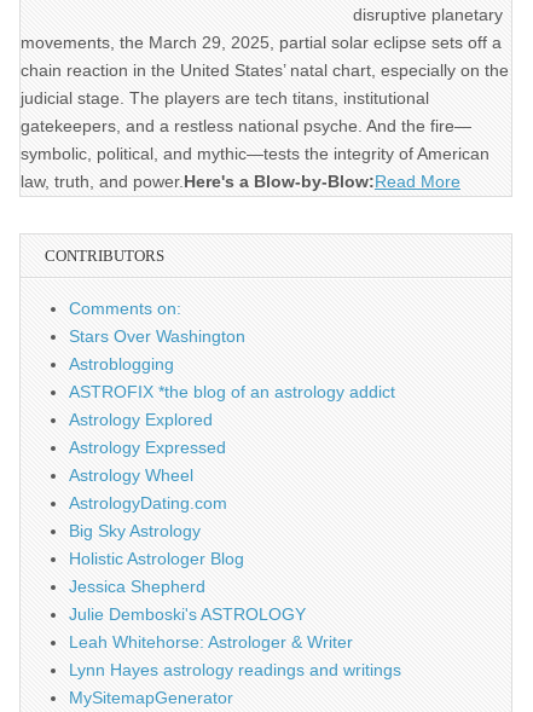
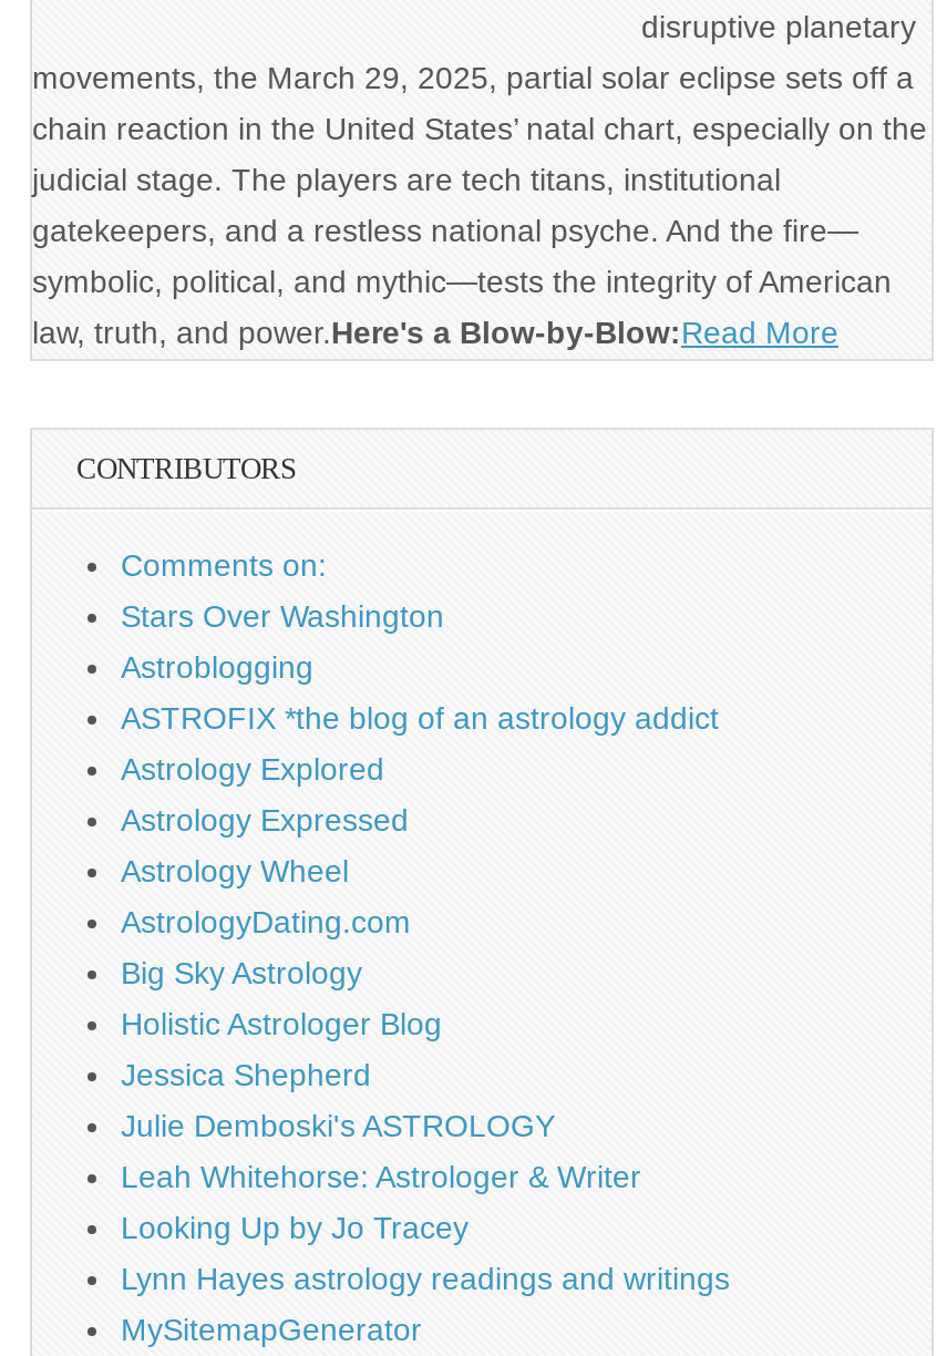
none -> [121,1210,469,1245] Looking Up by Jo Tracey

